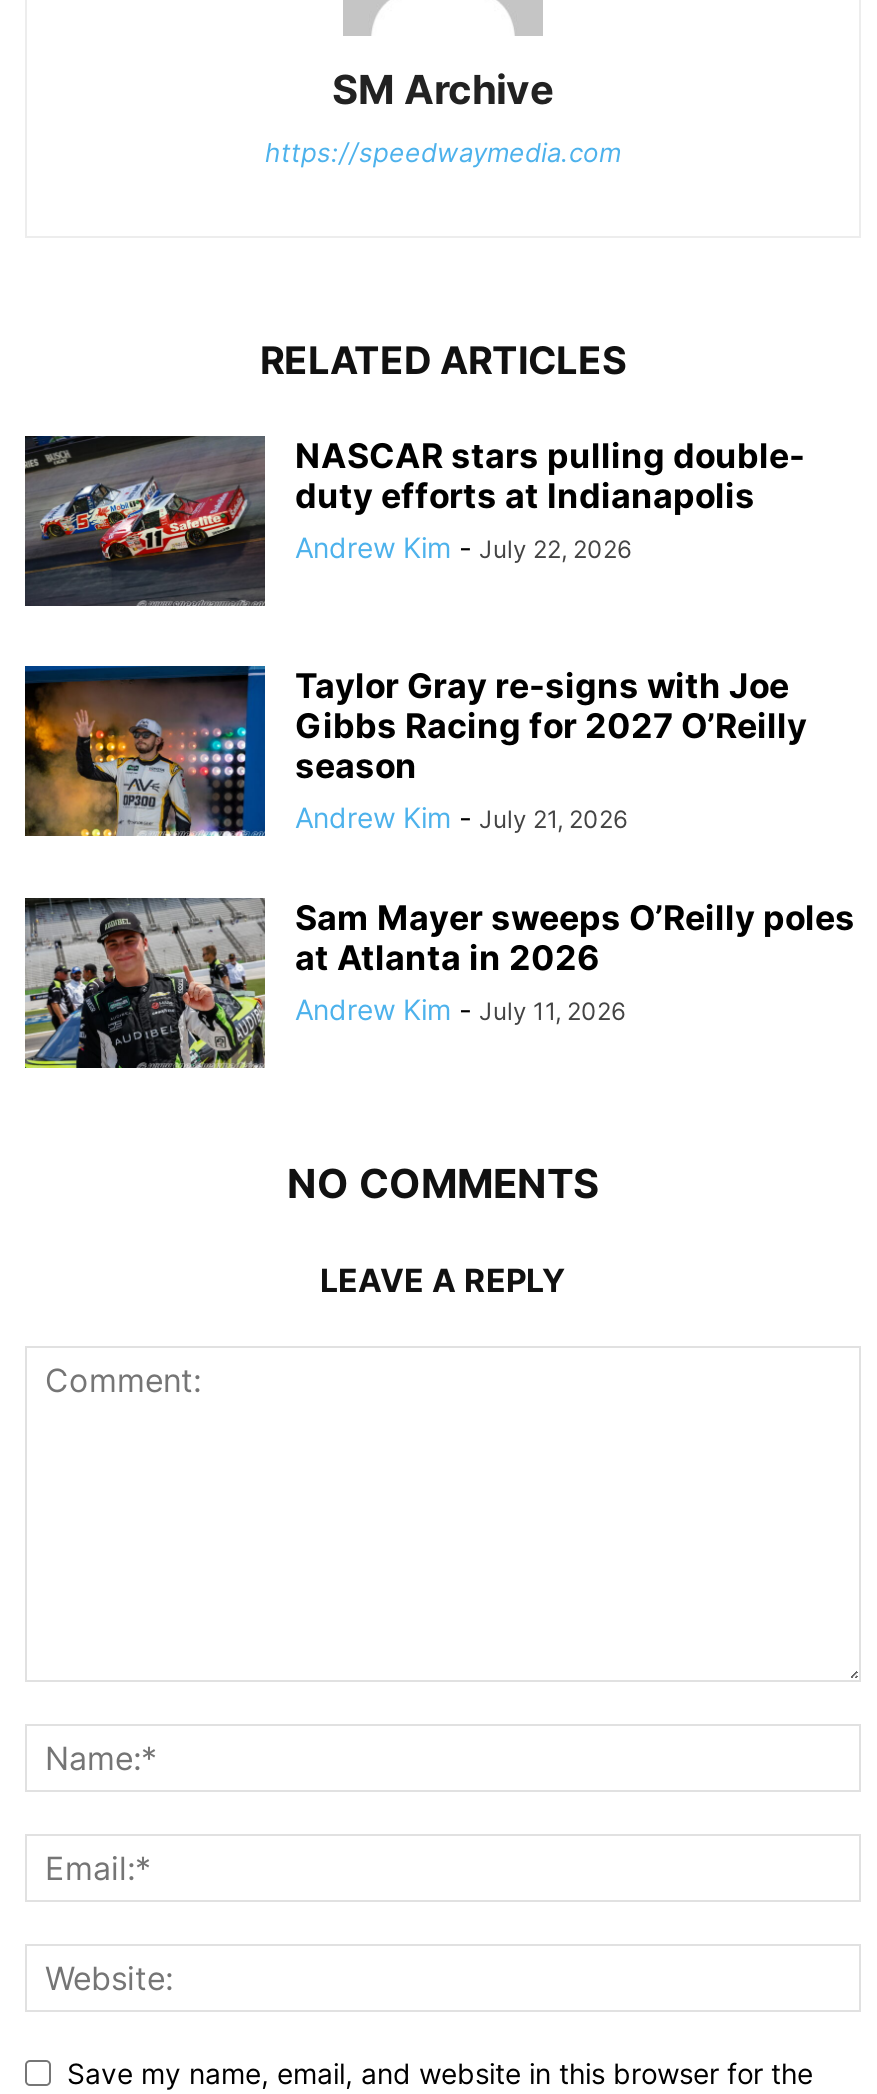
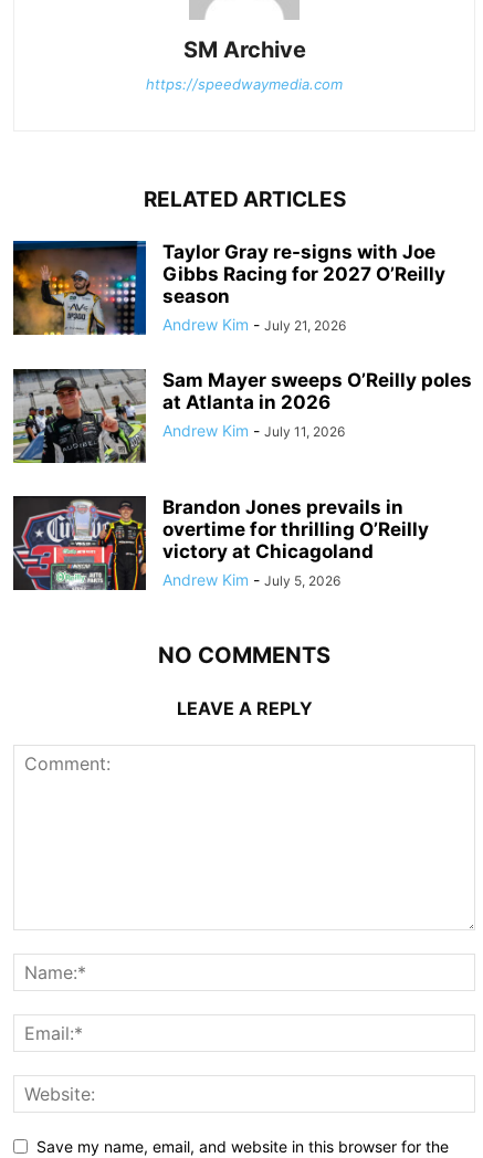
[23,434,805,608] [image] | NASCAR stars pulling double- | duty efforts at Indianapolis | Andrew Kim - July 22, 2026 -> none
moved [23,666,855,1026] -> [12,241,472,440]: [image] | Taylor Gray re-signs with Joe | Gibbs Racing for 2027 O’Reilly | season | Andrew Kim - July 21, 2026 | Sam Mayer sweeps O’Reilly poles | at Atlanta in 2026 | Andrew Kim - July 11, 2026
none -> [13,495,429,591] [image] | Brandon Jones prevails in | overtime for thrilling O’Reilly | victory at Chicagoland | Andrew Kim - July 5, 2026

